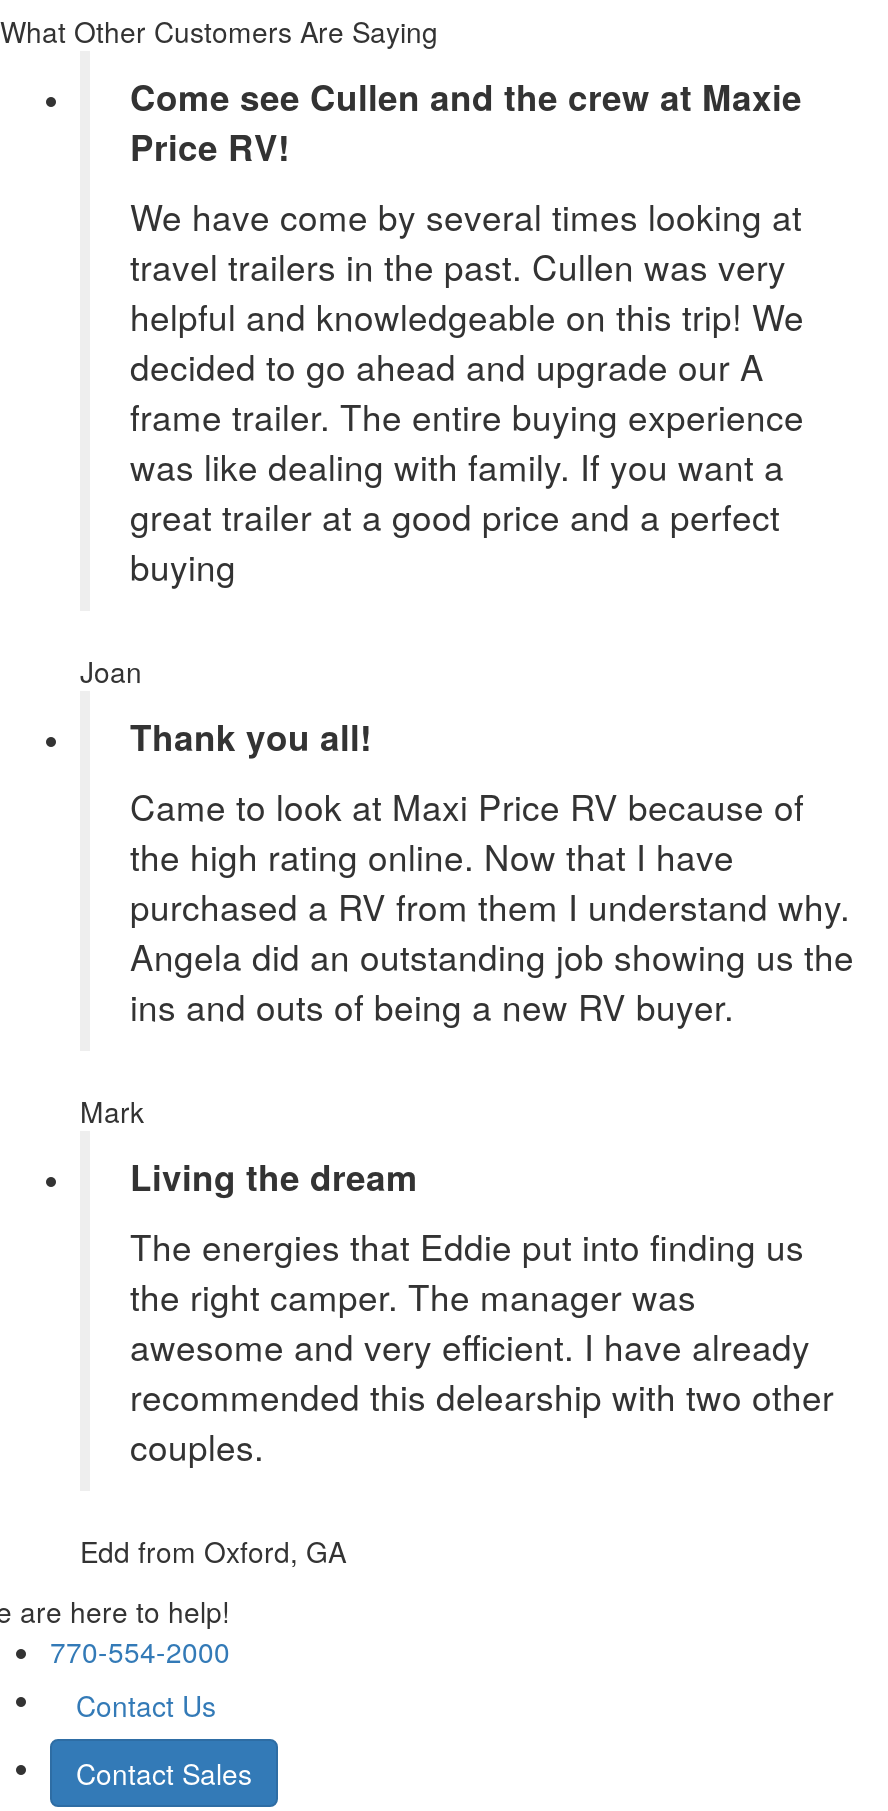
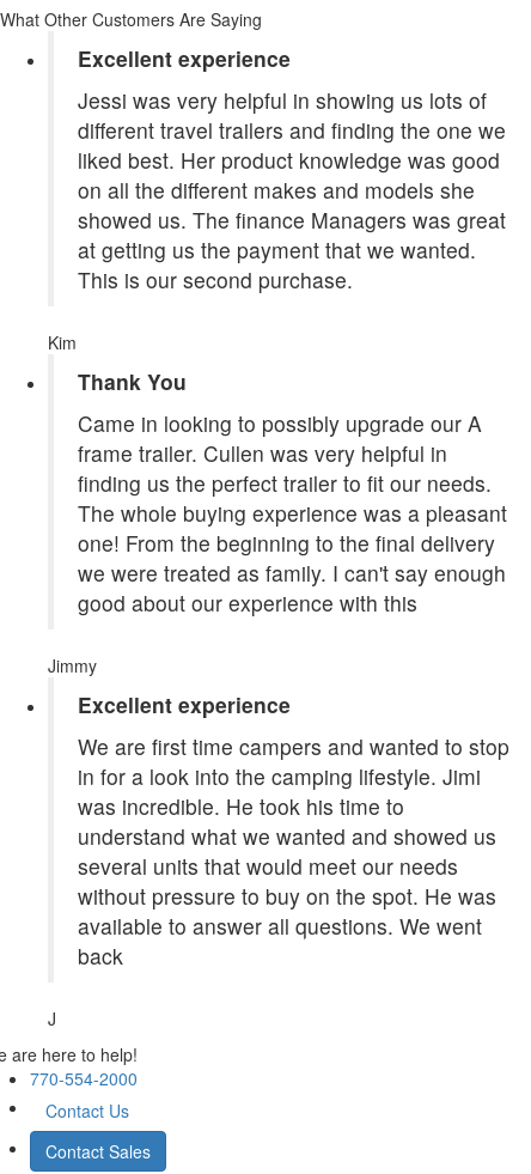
[130,70,804,590] Come see Cullen and the crew at Maxie | Price RV! | We have come by several times looking at | travel trailers in the past. Cullen was very | helpful and knowledgeable on this trip! We | decided to go ahead and upgrade our A | frame trailer. The entire buying experience | was like dealing with family. If you want a | great trailer at a good price and a perfect | buying -> [78,43,506,294] Excellent experience | Jessi was very helpful in showing us lots of | different travel trailers and finding the one we | liked best. Her product knowledge was good | on all the different makes and models she | showed us. The finance Managers was great | at getting us the payment that we wanted. | This is our second purchase.
[80,650,854,1030] Joan | Thank you all! | Came to look at Maxi Price RV because of | the high rating online. Now that I have | purchased a RV from them I understand why. | Angela did an outstanding job showing us the | ins and outs of being a new RV buyer. -> [48,330,507,617] Kim | Thank You | Came in looking to possibly upgrade our A | frame trailer. Cullen was very helpful in | finding us the perfect trailer to fit our needs. | The whole buying experience was a pleasant | one! From the beginning to the final delivery | we were treated as family. I can't say enough | good about our experience with this
[80,1090,834,1470] Mark | Living the dream | The energies that Eddie put into finding us | the right camper. The manager was | awesome and very efficient. I have already | recommended this delearship with two other | couples. -> [48,653,509,970] Jimmy | Excellent experience | We are first time campers and wanted to stop | in for a look into the camping lifestyle. Jimi | was incredible. He took his time to | understand what we wanted and showed us | several units that would meet our needs | without pressure to buy on the spot. He was | available to answer all questions. We went | back
[80,1530,346,1570] Edd from Oxford, GA -> [48,1006,56,1030] J

